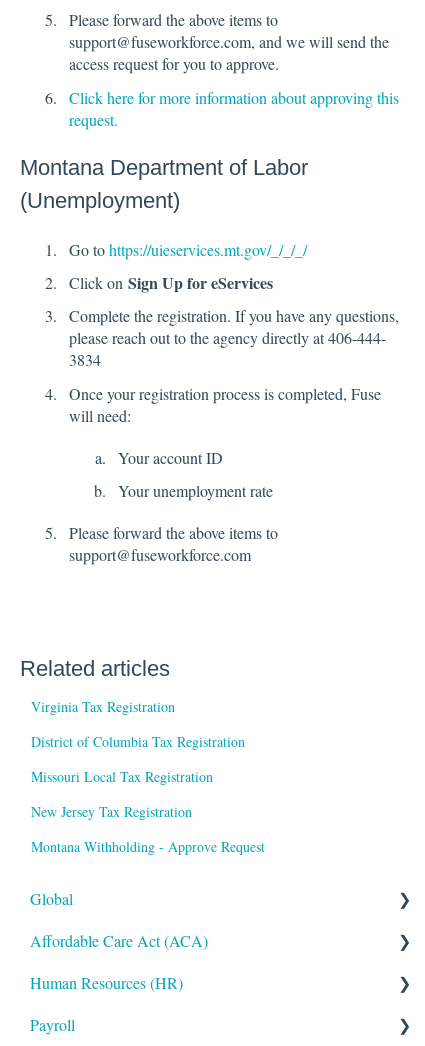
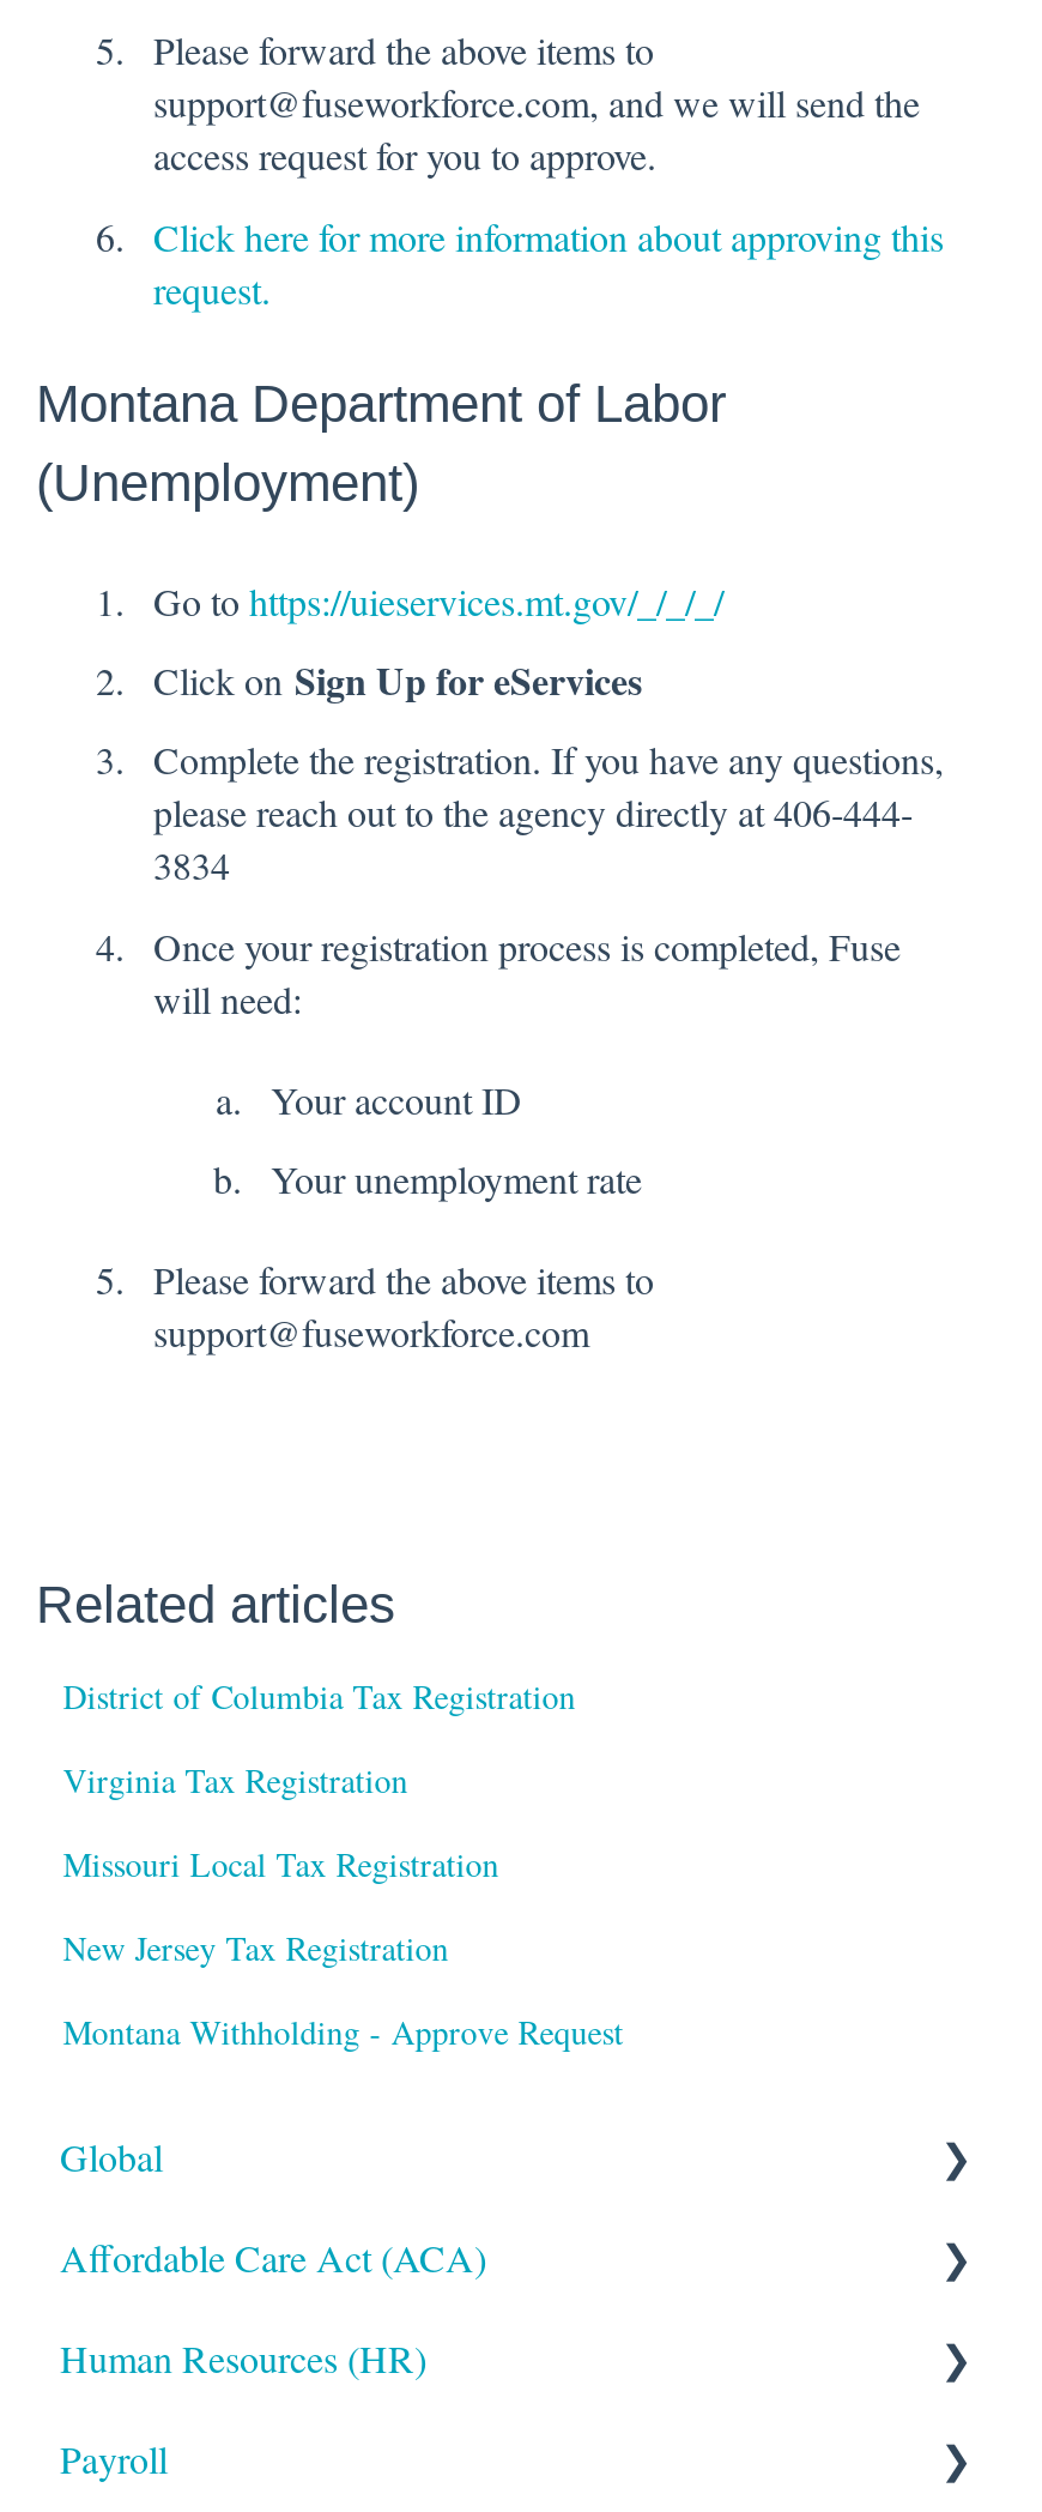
moved [31,697,175,716] -> [63,1756,408,1802]: Virginia Tax Registration
moved [31,732,245,751] -> [63,1672,575,1718]: District of Columbia Tax Registration

